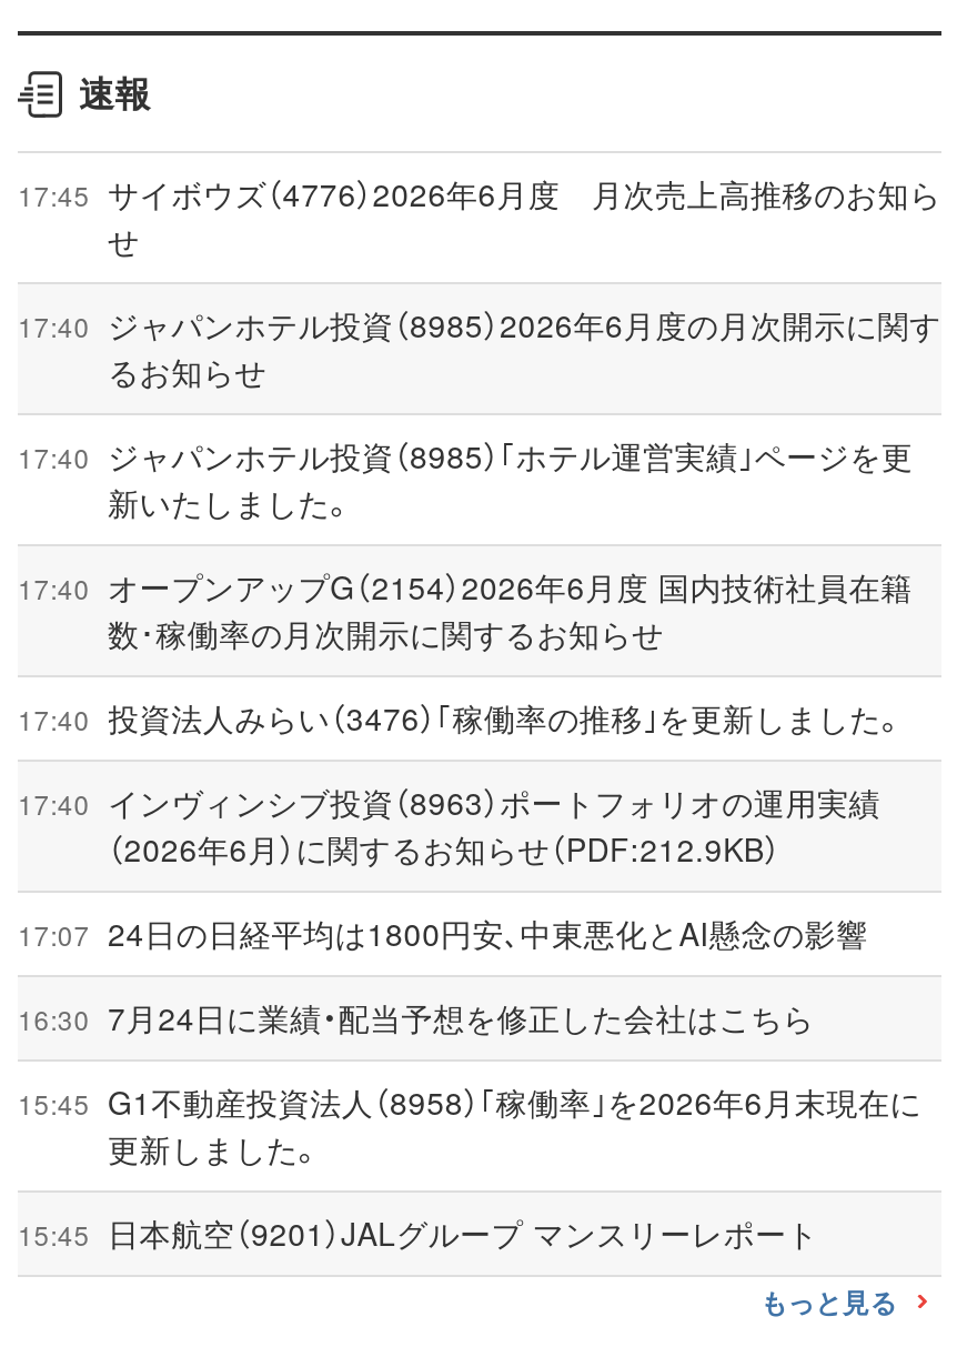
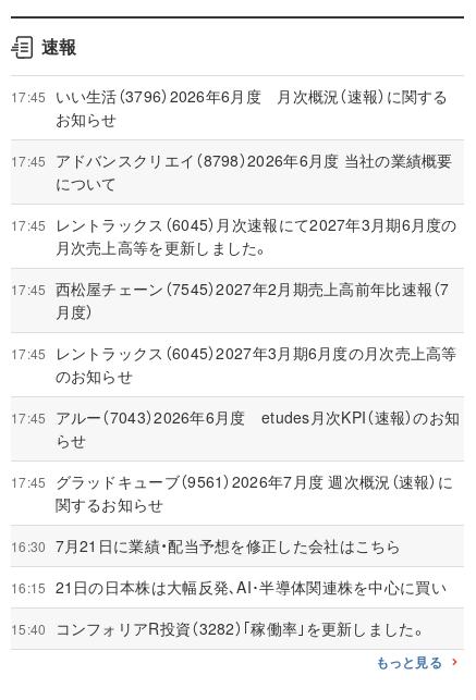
[18,172,941,263] 17:45 サイボウズ（4776）2026年6月度 月次売上高推移のお知ら | せ -> [11,85,449,130] 17:45 いい生活（3796）2026年6月度 月次概況（速報）に関する | お知らせ
[18,303,941,394] 17:40 ジャパンホテル投資（8985）2026年6月度の月次開示に関す | るお知らせ -> [11,150,453,194] 17:45 アドバンスクリエイ（8798）2026年6月度 当社の業績概要 | について
[18,434,913,525] 17:40 ジャパンホテル投資（8985）｢ホテル運営実績｣ページを更 | 新いたしました。 -> [11,214,457,258] 17:45 レントラックス（6045）月次速報にて2027年3月期6月度の | 月次売上高等を更新しました。
[18,565,912,656] 17:40 オープンアップG（2154）2026年6月度 国内技術社員在籍 | 数･稼働率の月次開示に関するお知らせ -> [11,278,450,323] 17:45 西松屋チェーン（7545）2027年2月期売上高前年比速報（7 | 月度）
[18,696,906,740] 17:40 投資法人みらい（3476）｢稼働率の推移｣を更新しました。 -> [11,342,457,387] 17:45 レントラックス（6045）2027年3月期6月度の月次売上高等 | のお知らせ
[18,780,881,872] 17:40 インヴィンシブ投資（8963）ポートフォリオの運用実績 | （2026年6月）に関するお知らせ（PDF:212.9KB） -> [11,407,460,451] 17:45 アルー（7043）2026年6月度 etudes月次KPI（速報）のお知 | らせ
[18,911,868,956] 17:07 24日の日経平均は1800円安､中東悪化とAI懸念の影響 -> [11,471,453,515] 17:45 グラッドキューブ（9561）2026年7月度 週次概況（速報）に | 関するお知らせ
[18,996,814,1040] 16:30 7月24日に業績・配当予想を修正した会社はこちら -> [11,535,402,557] 16:30 7月21日に業績・配当予想を修正した会社はこちら
[18,1080,922,1171] 15:45 G1不動産投資法人（8958）｢稼働率｣を2026年6月末現在に | 更新しました。 -> [11,576,446,598] 16:15 21日の日本株は大幅反発､AI･半導体関連株を中心に買い
[18,1211,818,1256] 15:45 日本航空（9201）JALグループ マンスリーレポート -> [11,618,427,639] 15:40 コンフォリアR投資（3282）｢稼働率｣を更新しました。

